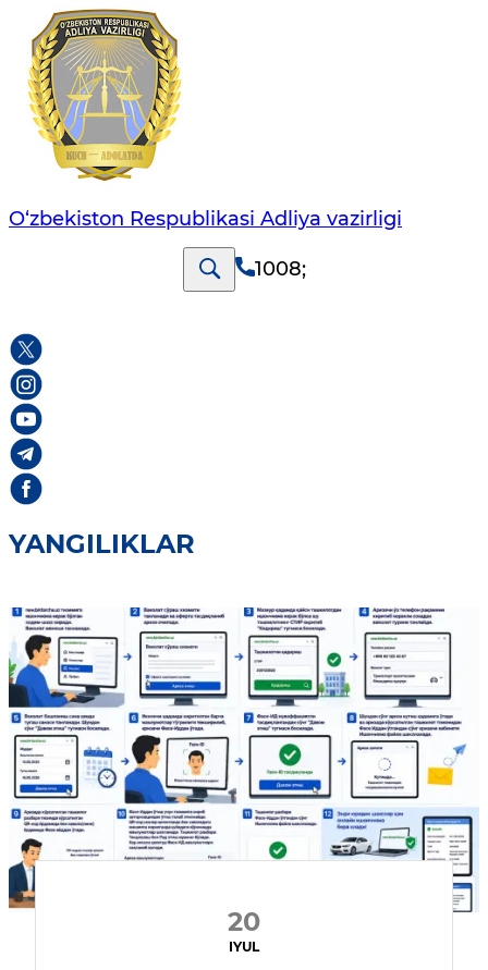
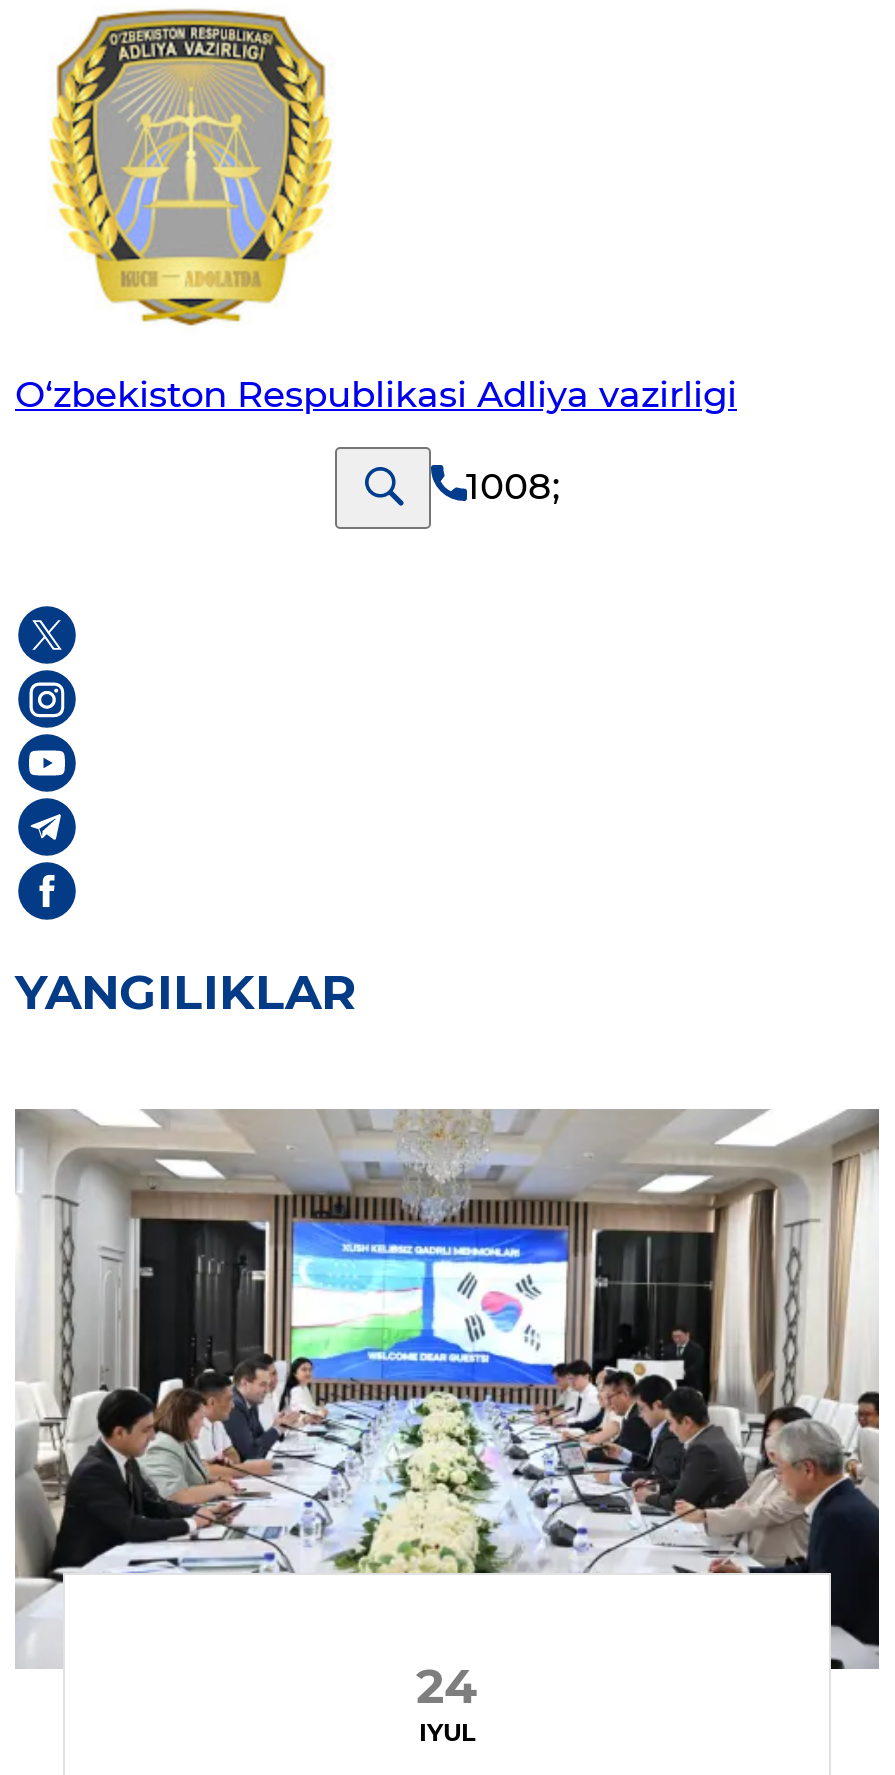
[8,606,479,937] [image] | 20 -> [13,1107,881,1715] [image] | 24

